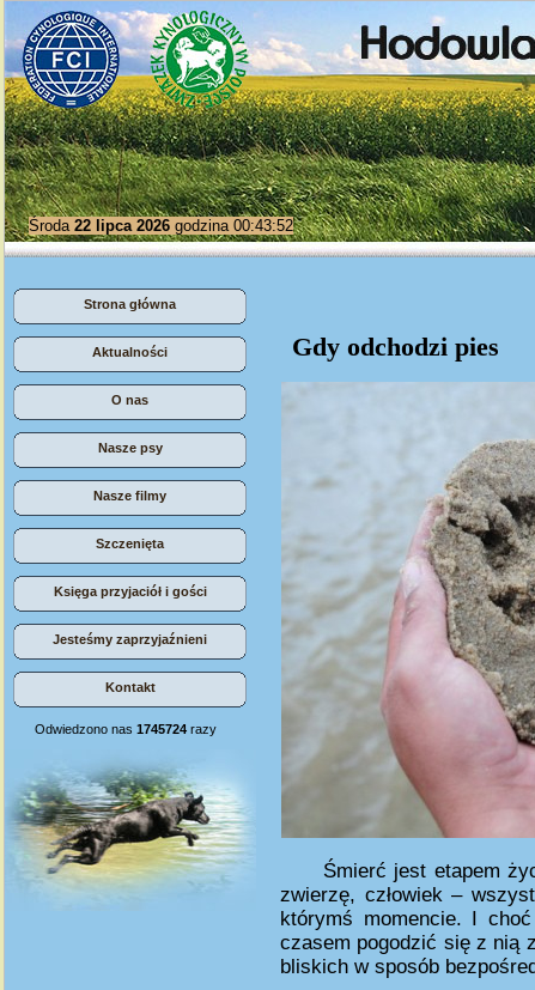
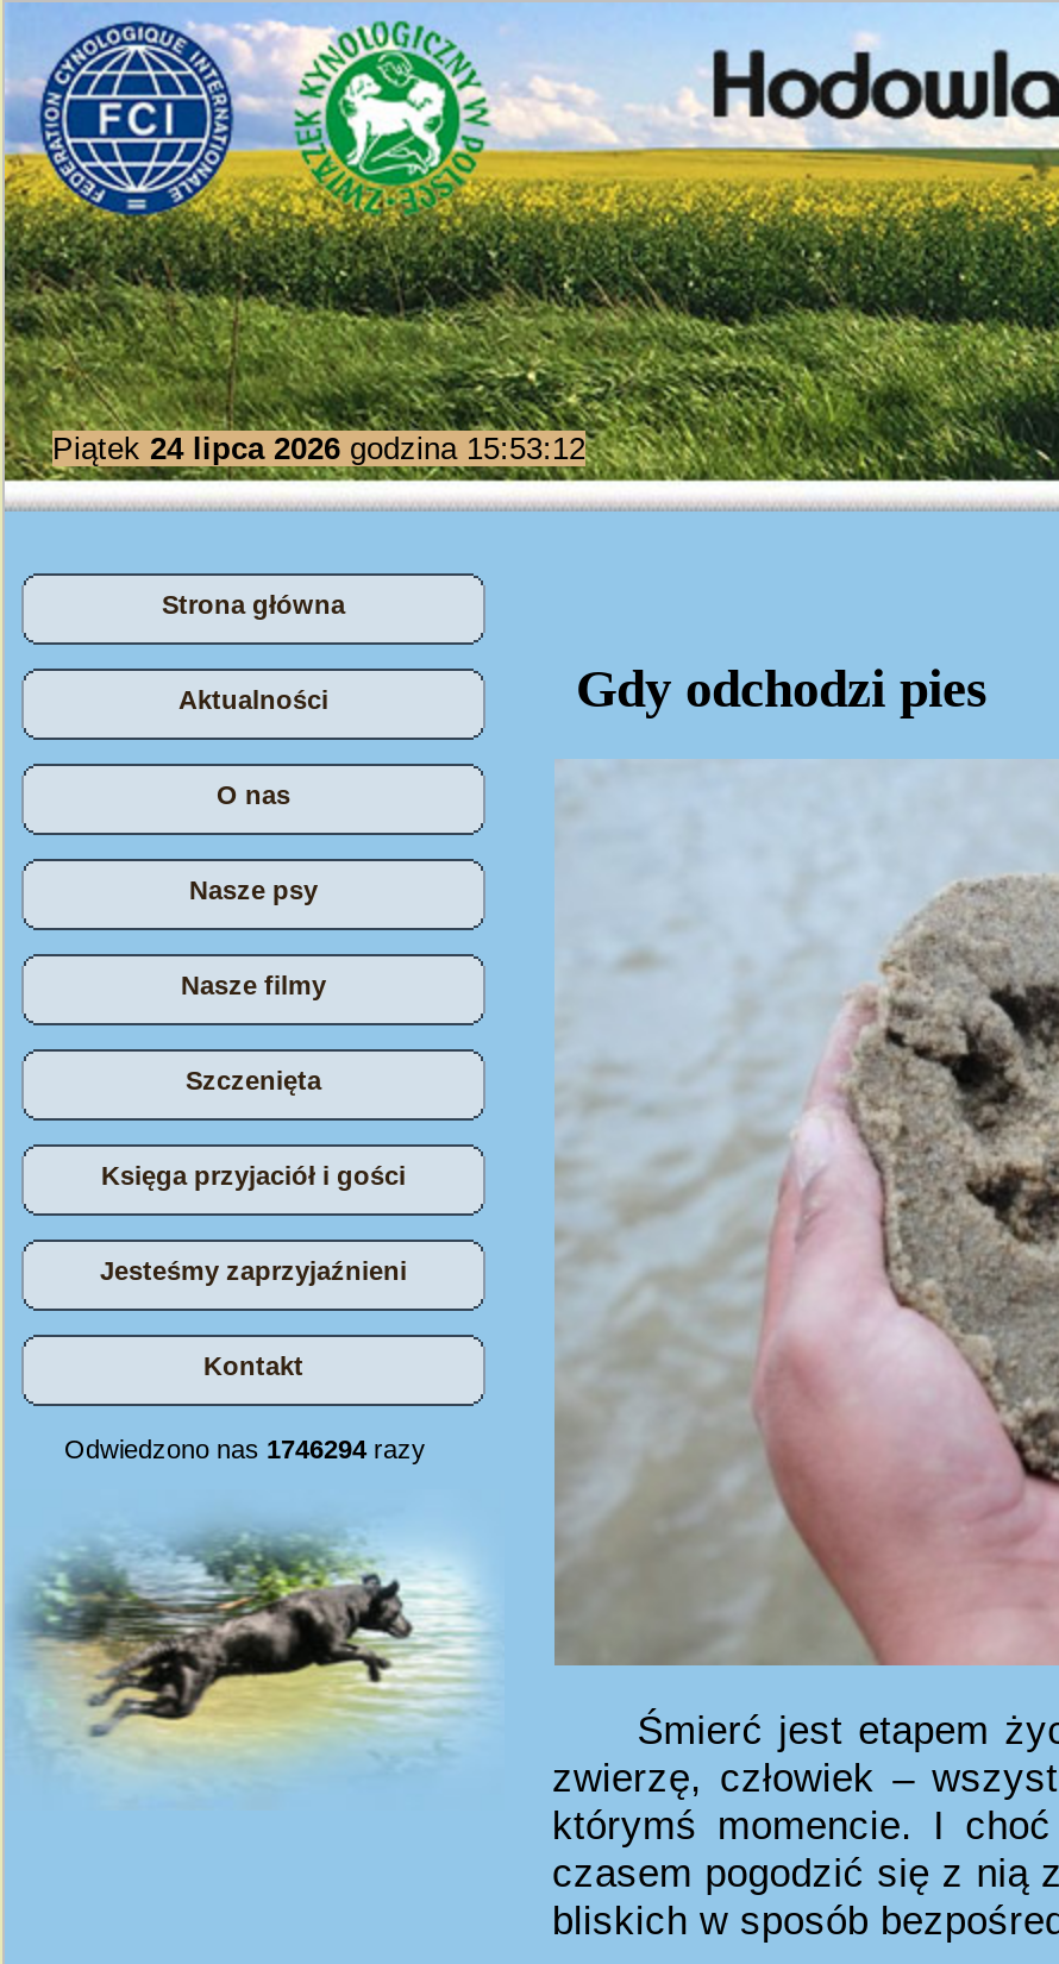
[29,217,293,235] Środa22 lipca 2026godzina 00:43:52 -> [52,431,585,466] Piątek24 lipca 2026godzina 15:53:12
[35,722,217,736] Odwiedzono nas 1745724 razy -> [64,1435,426,1463] Odwiedzono nas 1746294 razy

